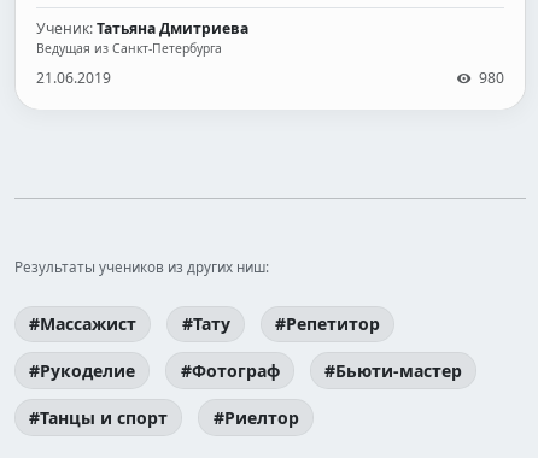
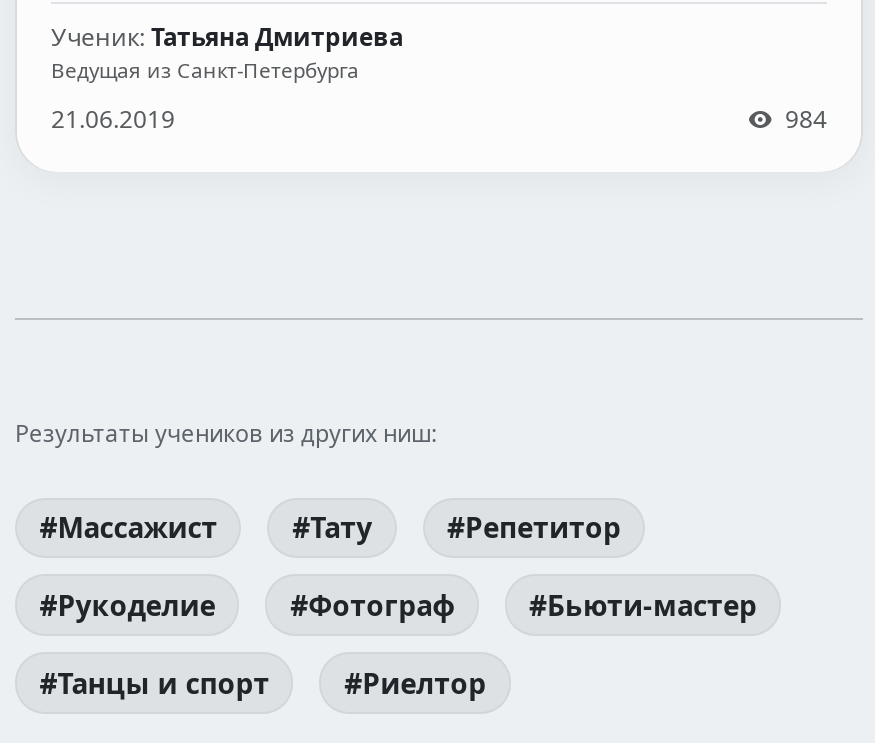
[479,67,504,87] 980 -> [785,101,827,135] 984

